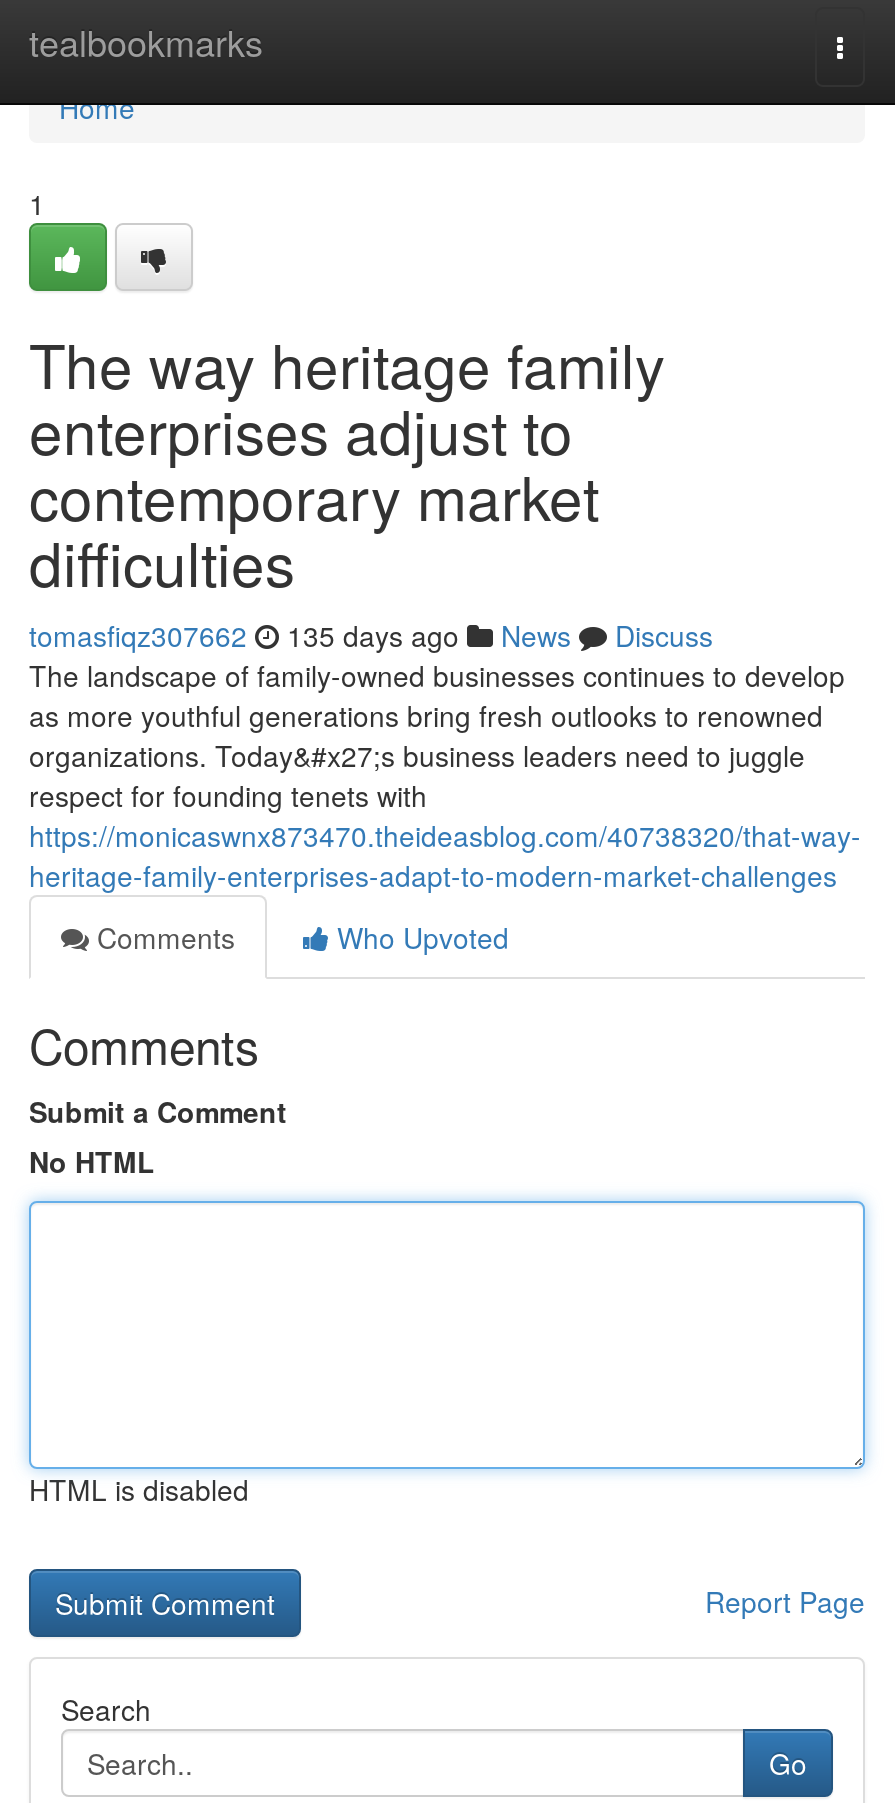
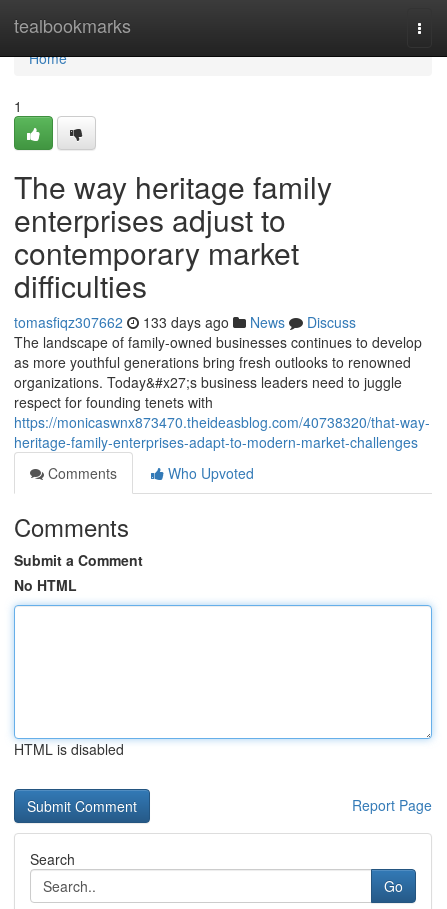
[29,615,713,655] tomasfiqz307662 135 days ago News Discuss -> [14,312,356,332] tomasfiqz307662 133 days ago News Discuss

